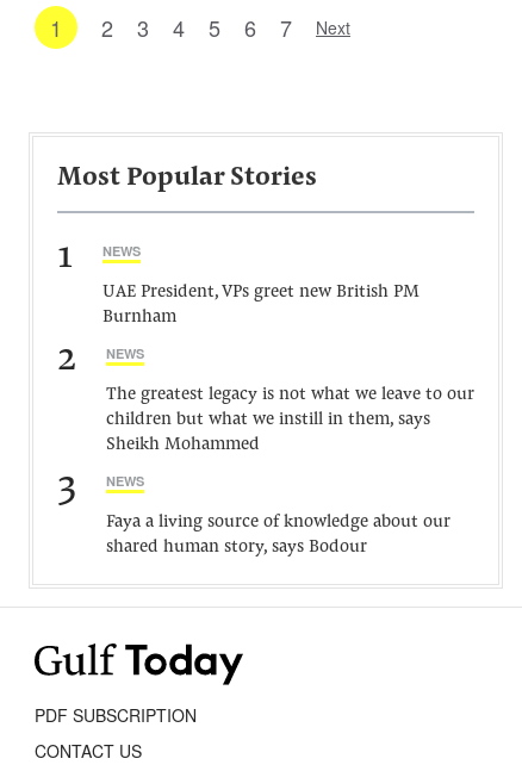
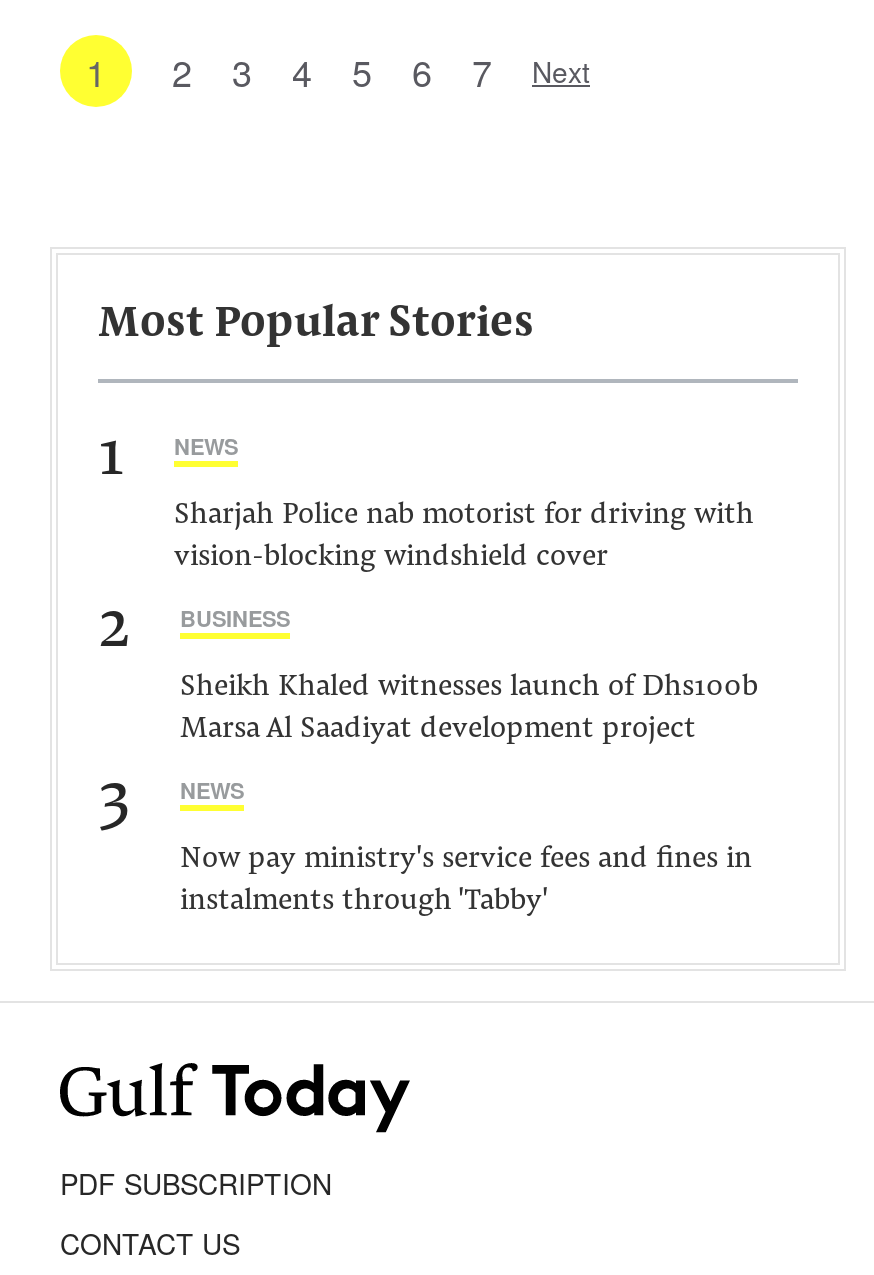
[102,284,420,327] UAE President, VPs greet new British PM | Burnham -> [174,501,754,573] Sharjah Police nab motorist for driving with | vision-blocking windshield cover
[106,344,144,362] NEWS -> [180,603,290,633] BUSINESS
[106,386,474,454] The greatest legacy is not what we leave to our | children but what we instill in them, says | Sheikh Mohammed -> [180,673,758,745] Sheikh Khaled witnesses launch of Dhs100b | Marsa Al Saadiyat development project
[106,514,450,557] Faya a living source of knowledge about our | shared human story, says Bodour -> [180,845,752,917] Now pay ministry's service fees and fines in | instalments through 'Tabby'

